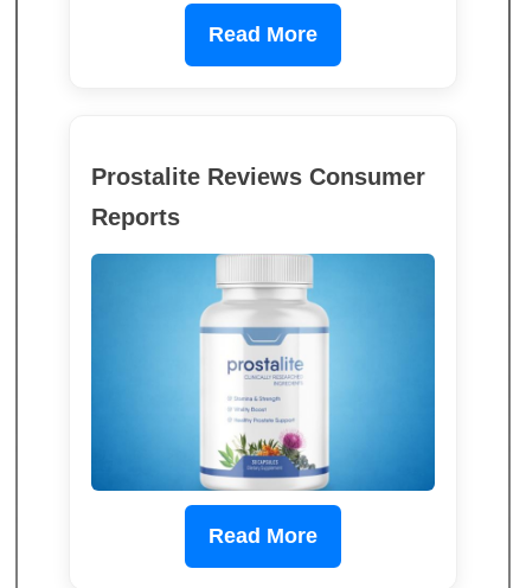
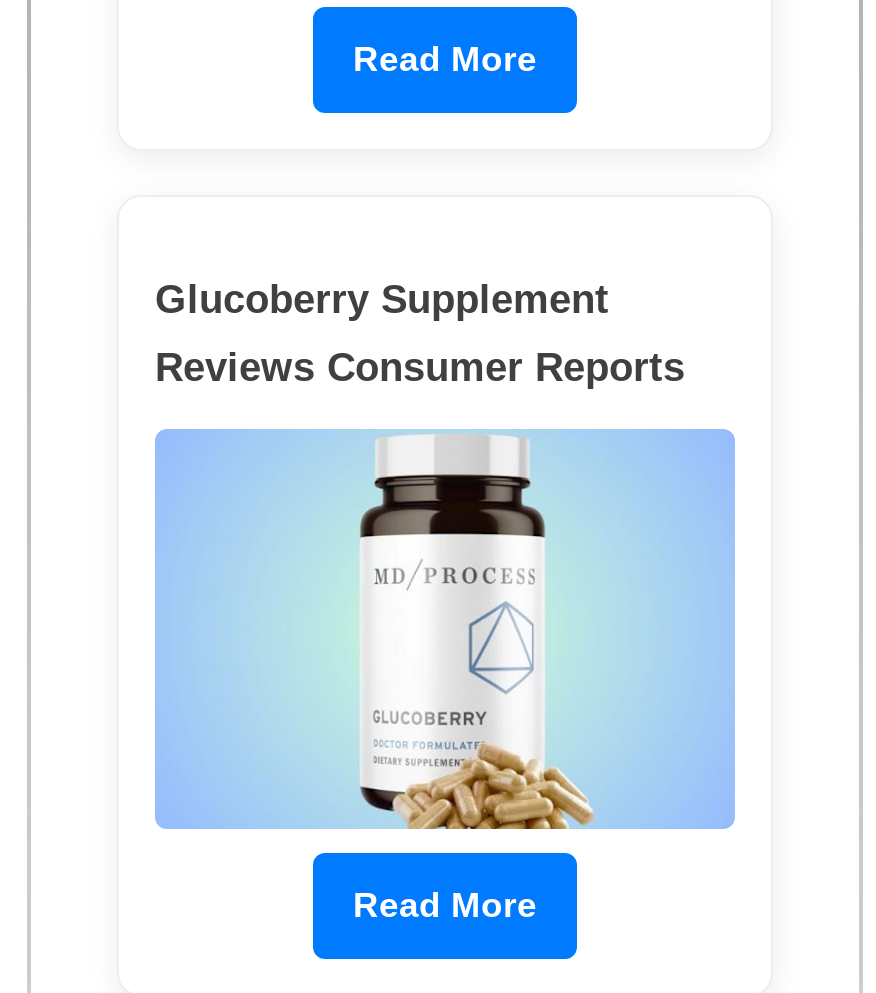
[91,164,425,190] Prostalite Reviews Consumer -> [155,277,609,321] Glucoberry Supplement
[91,204,180,230] Reports -> [155,345,685,389] Reviews Consumer Reports
[91,254,435,492] [image] -> [157,431,733,831] [image]

